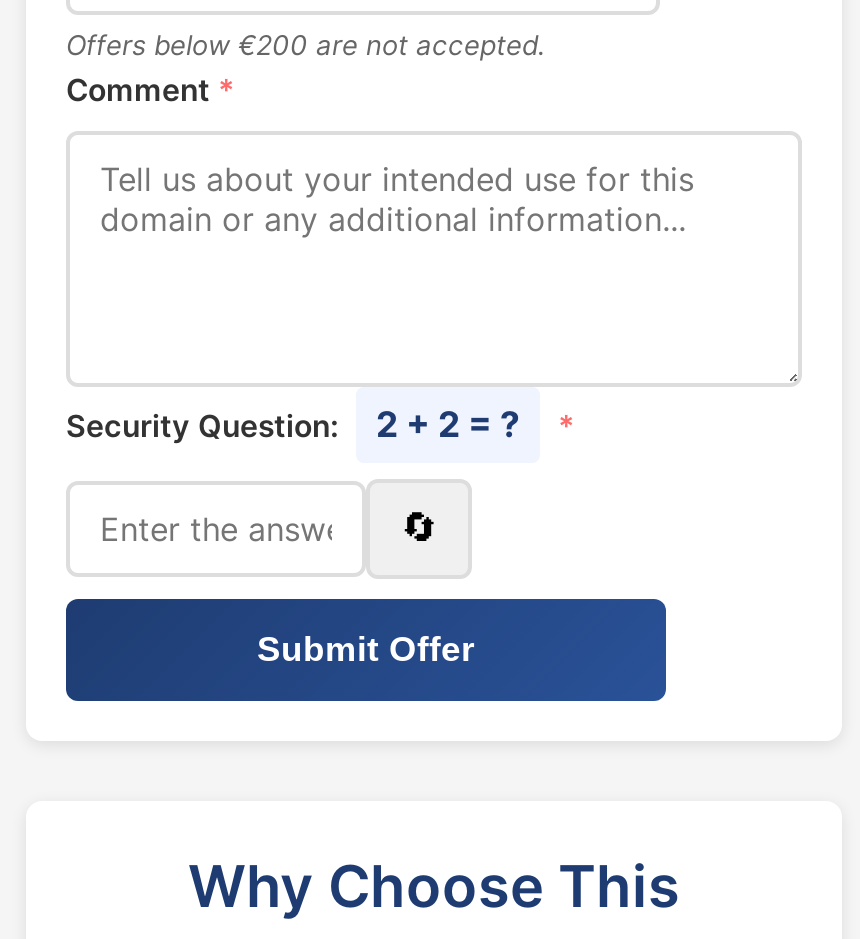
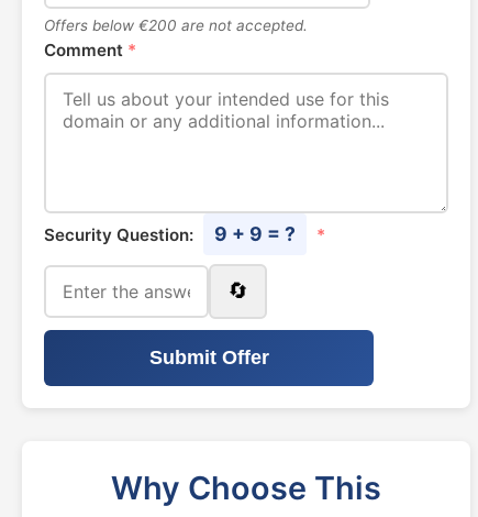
[376,403,520,445] 2 + 2 = ? -> [214,222,296,245] 9 + 9 = ?

